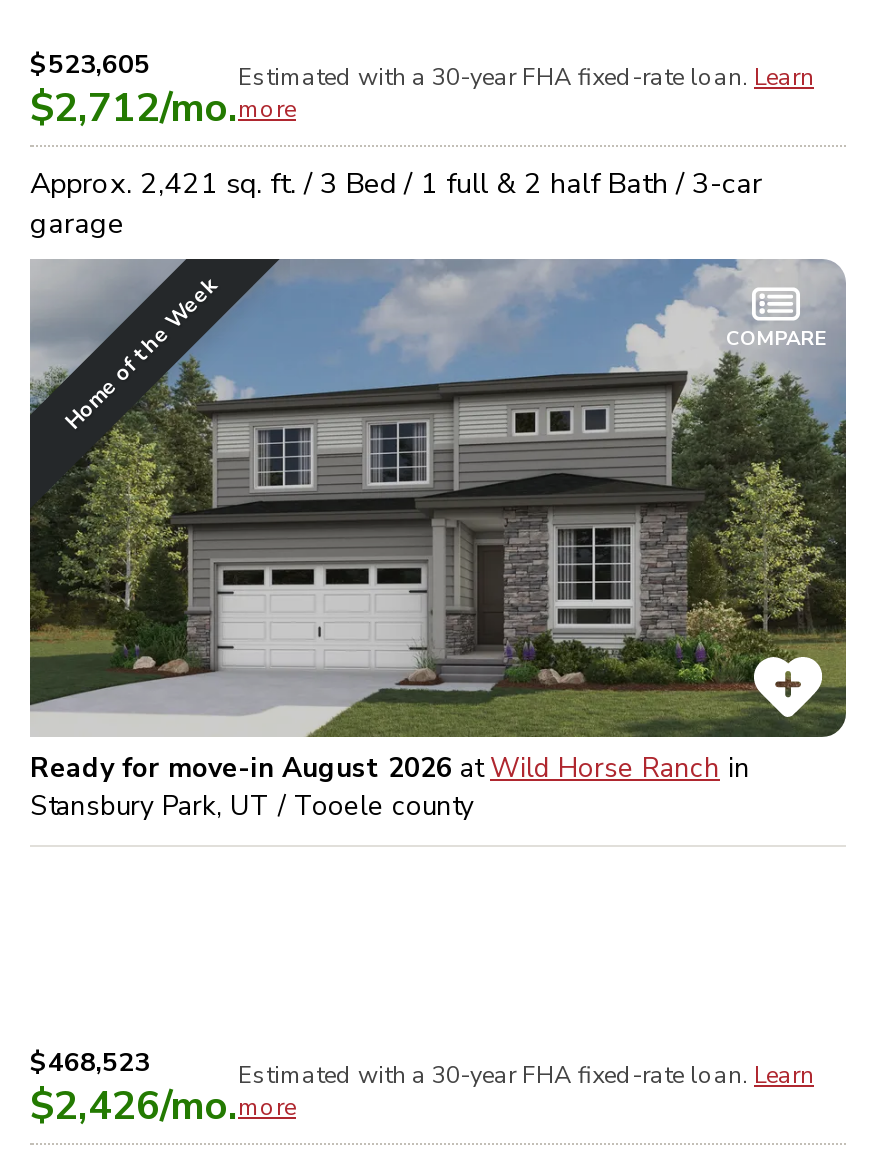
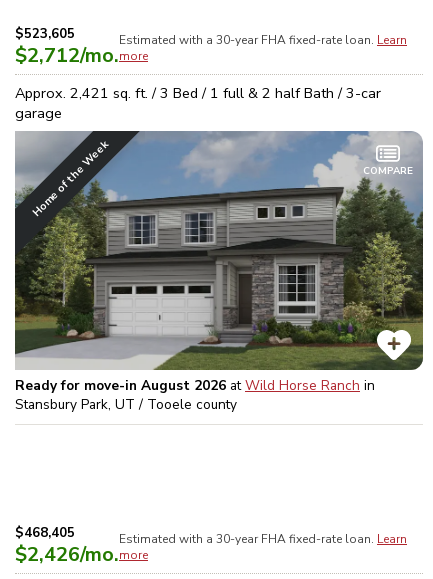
[30,1045,150,1081] $468,523 -> [15,524,75,542] $468,405

